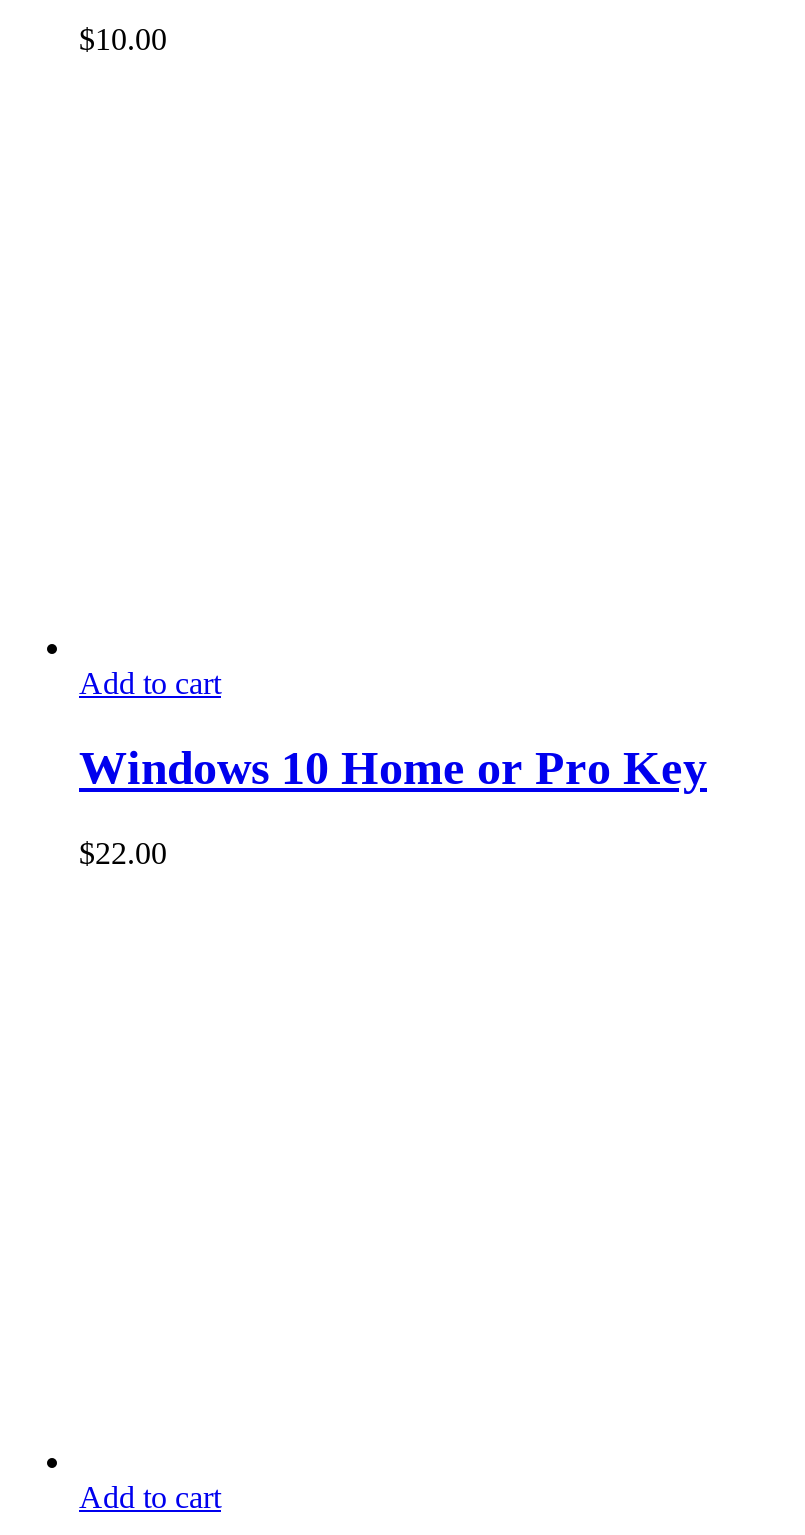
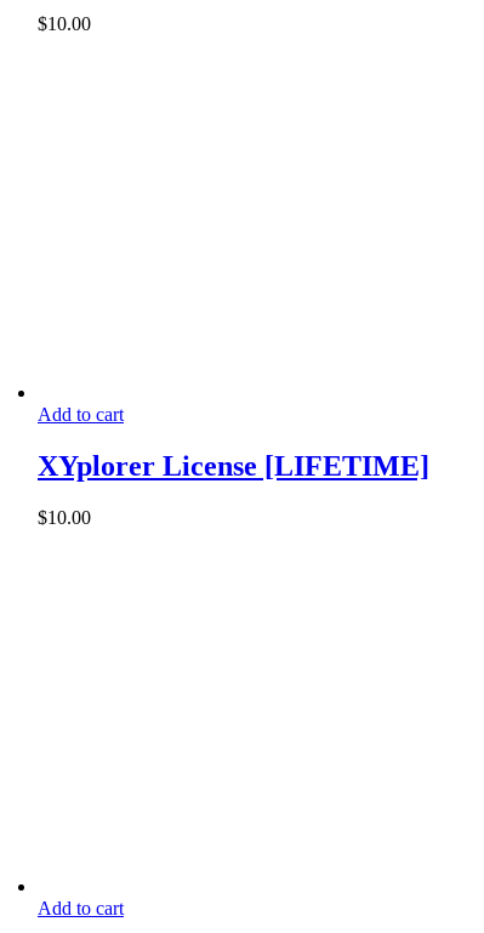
[79,741,707,793] Windows 10 Home or Pro Key -> [38,450,429,482] XYplorer License [LIFETIME]
[79,835,167,869] $22.00 -> [38,507,91,528] $10.00

